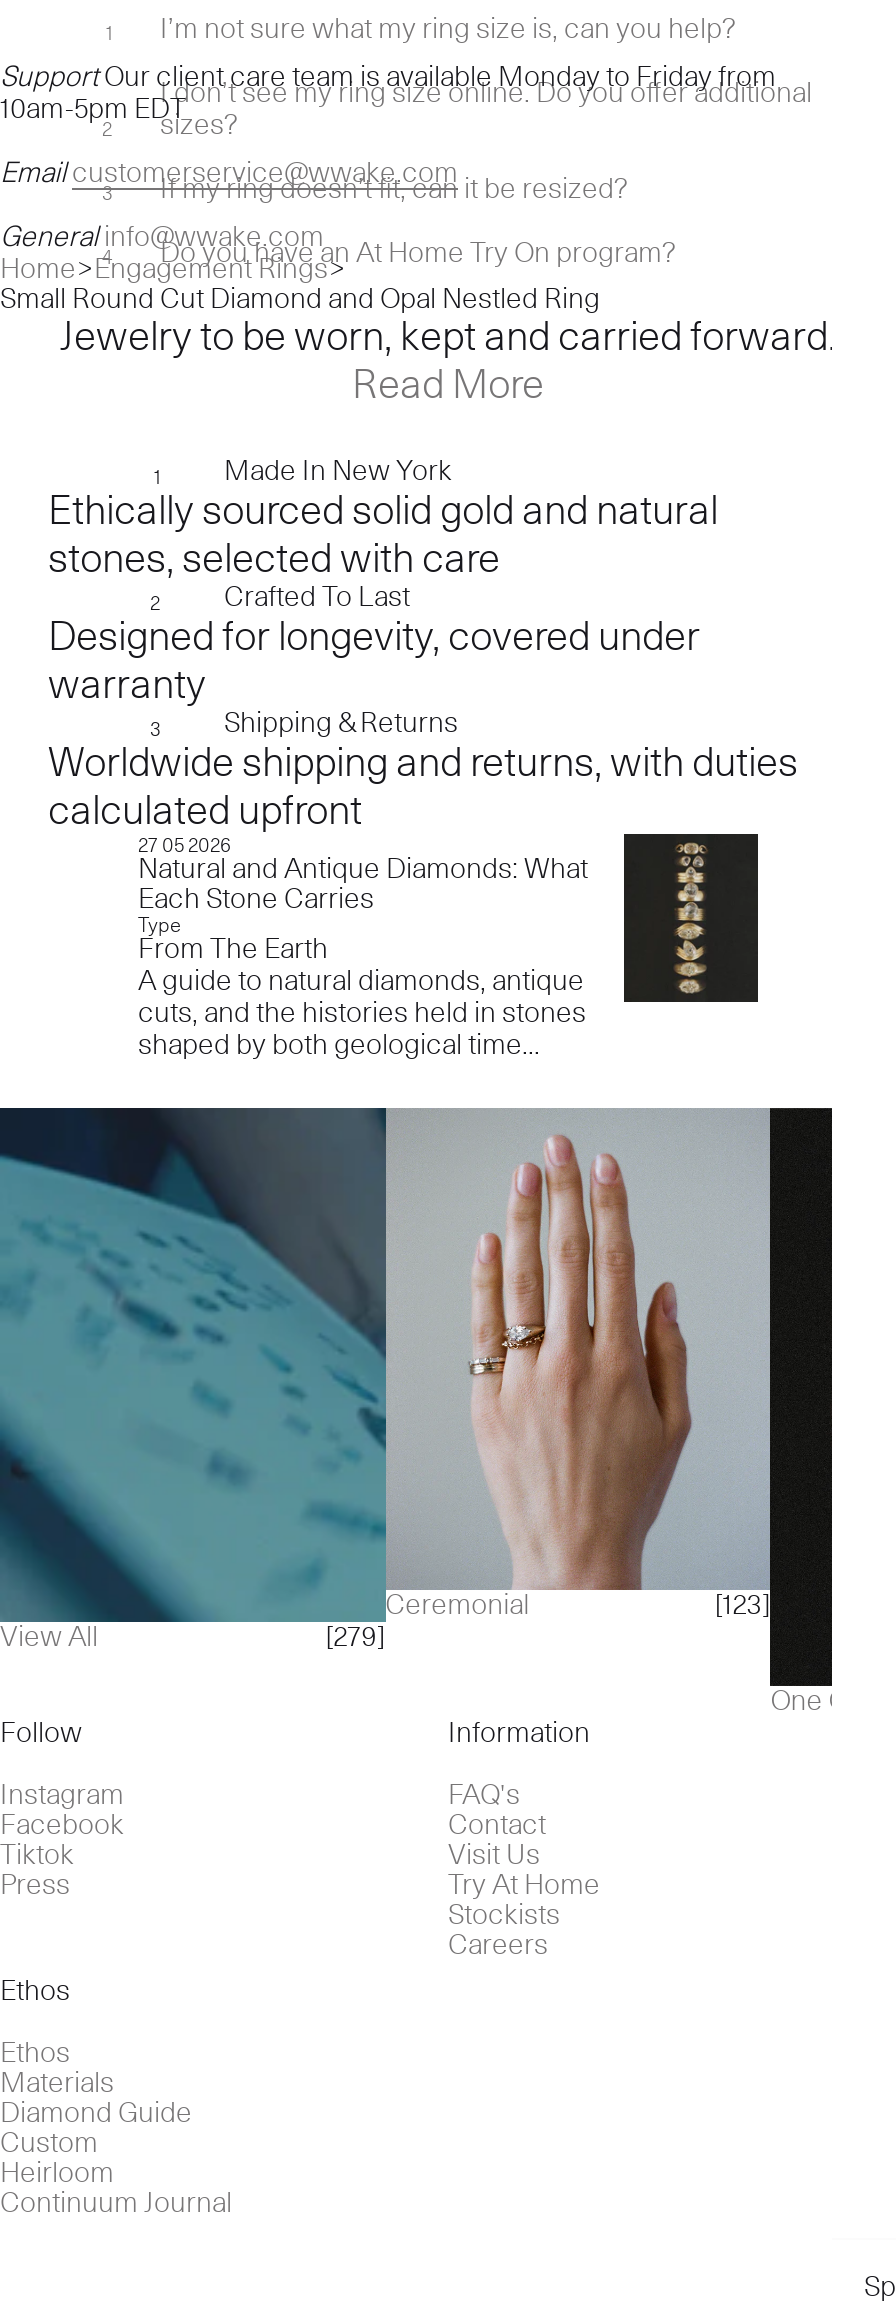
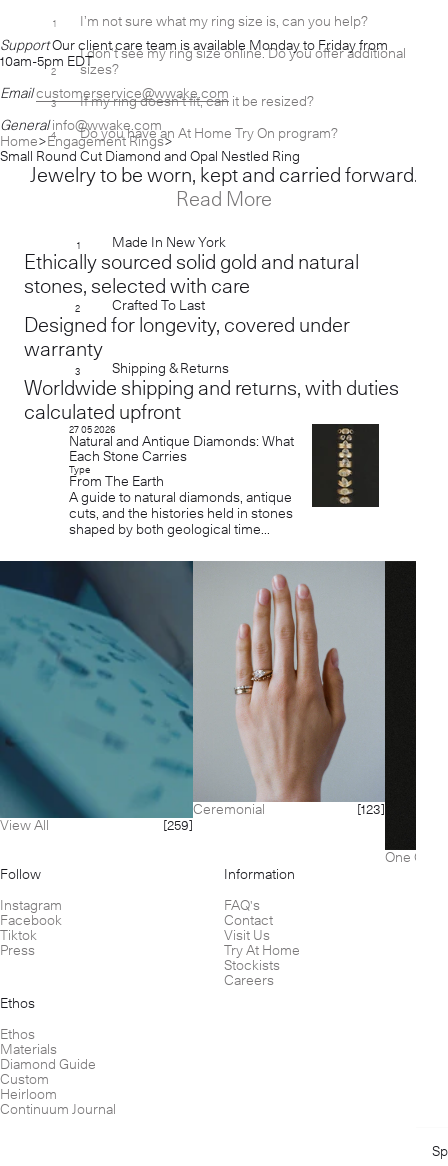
[325,1619,385,1651] [279] -> [163,817,193,833] [259]

